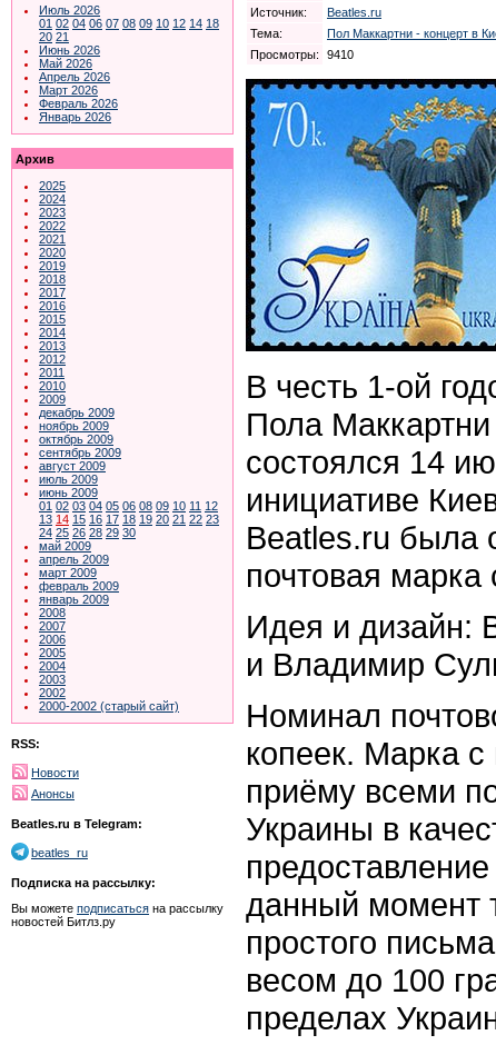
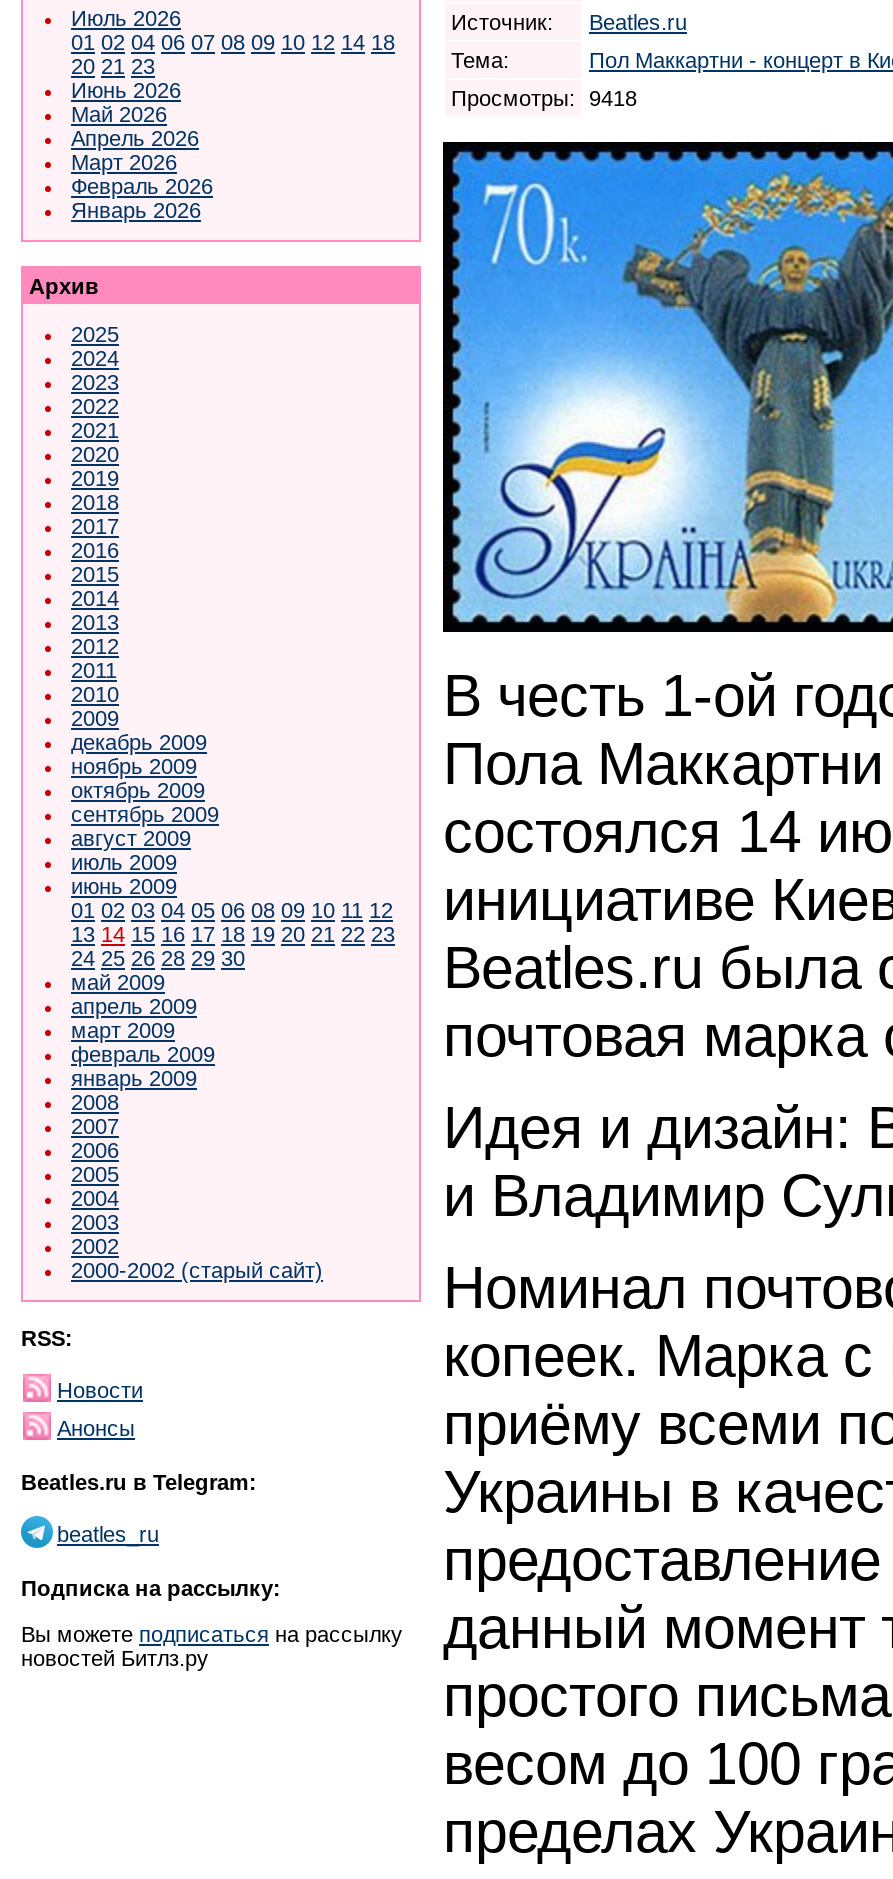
[39,30,69,43] 20 21 -> [71,54,155,78] 20 21 23
[250,47,354,61] Просмотры: 9410 -> [451,85,637,109] Просмотры: 9418

